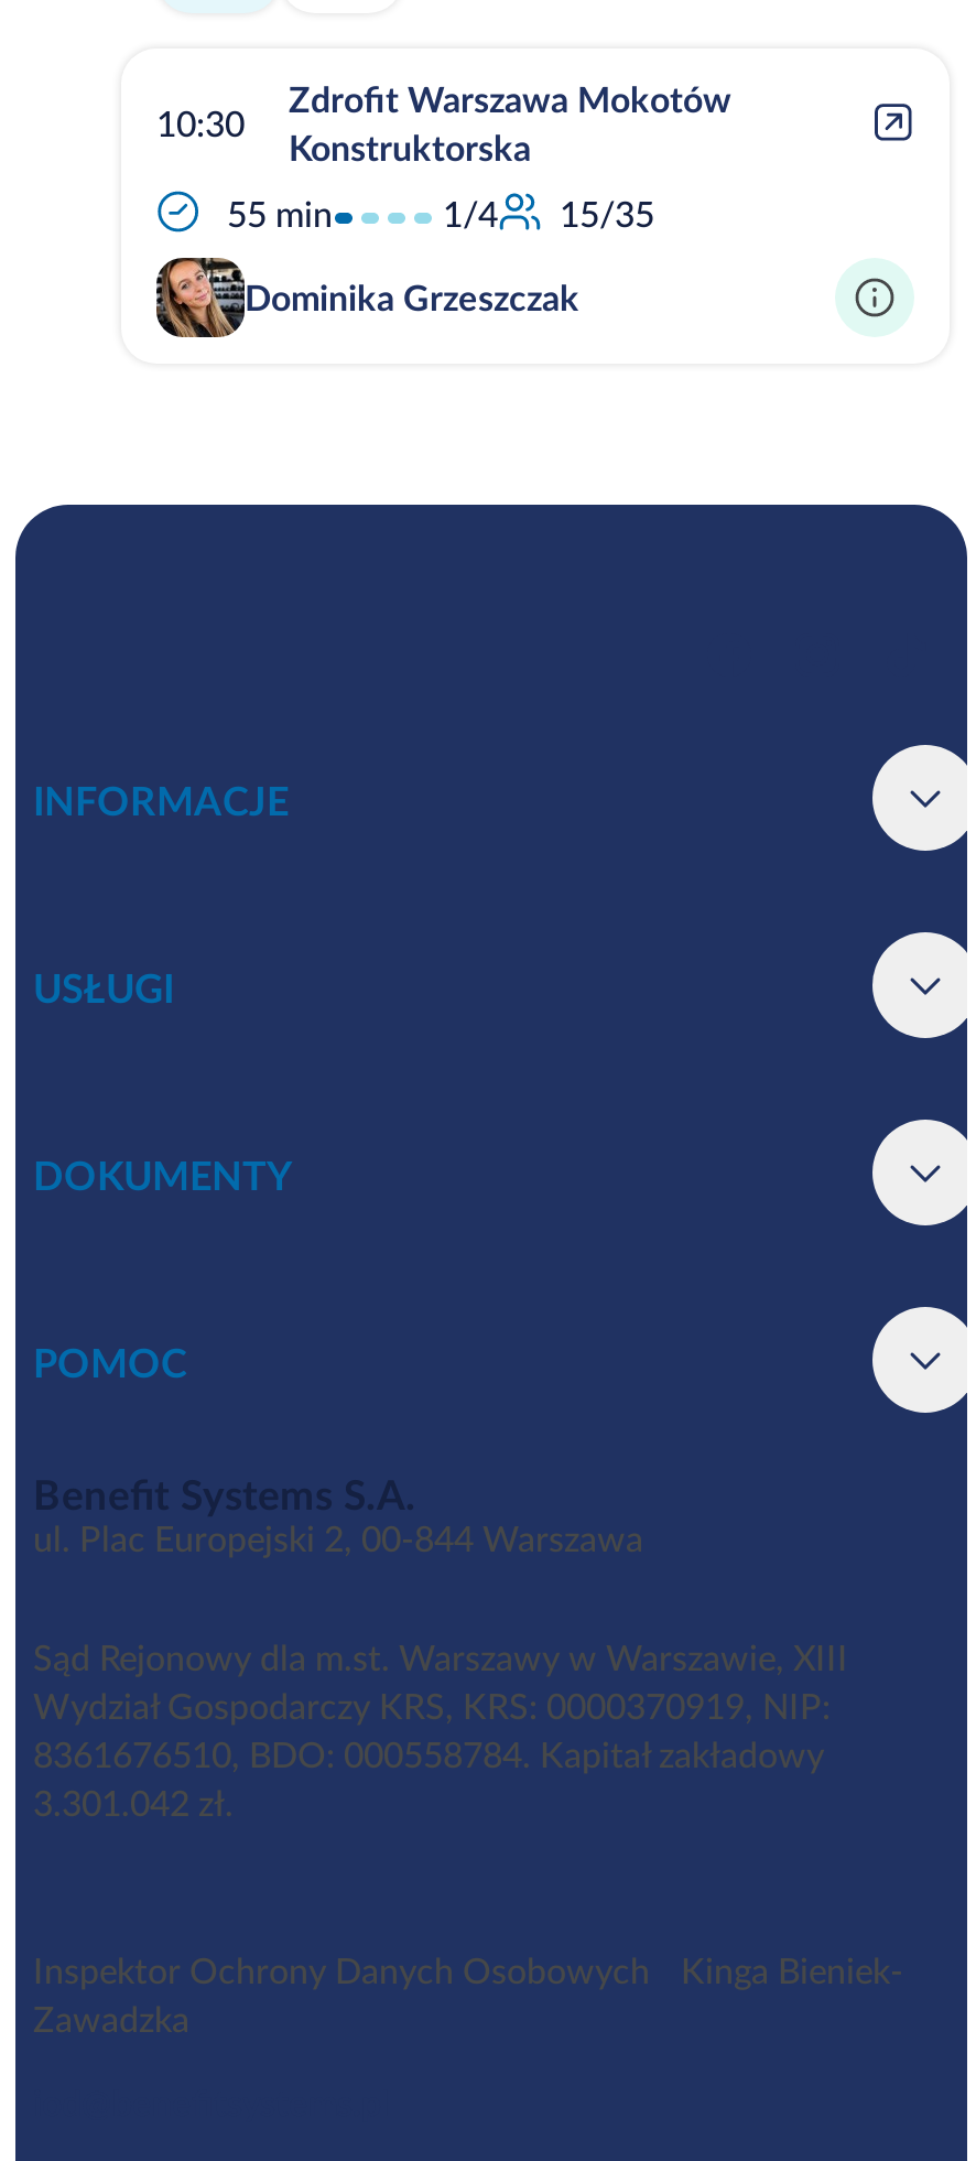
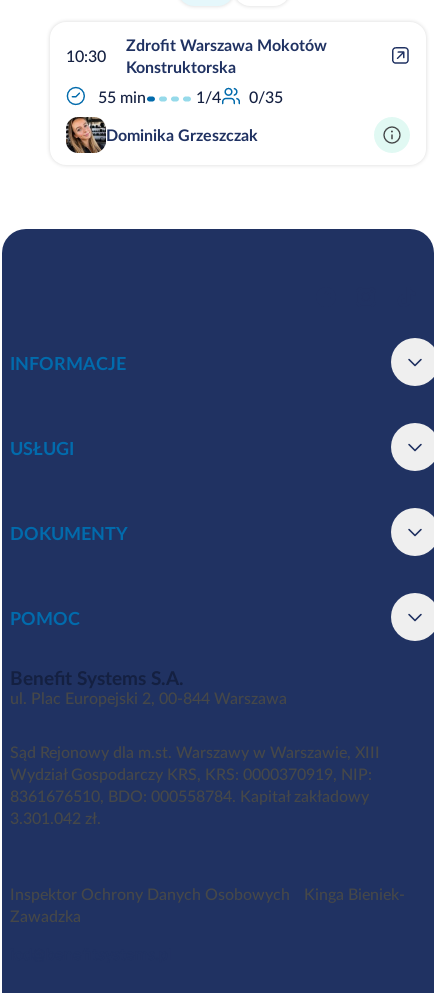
[434,194,654,234] 1/4 15/35 -> [192,88,283,106] 1/4 0/35

